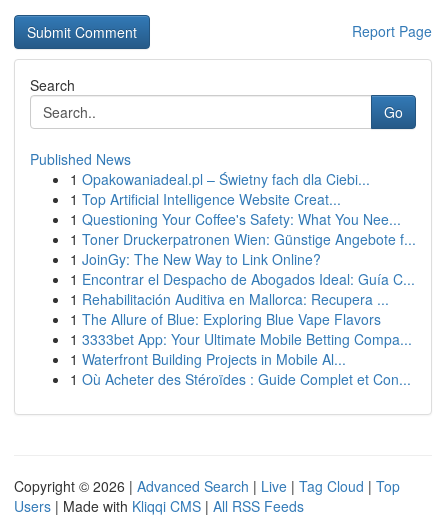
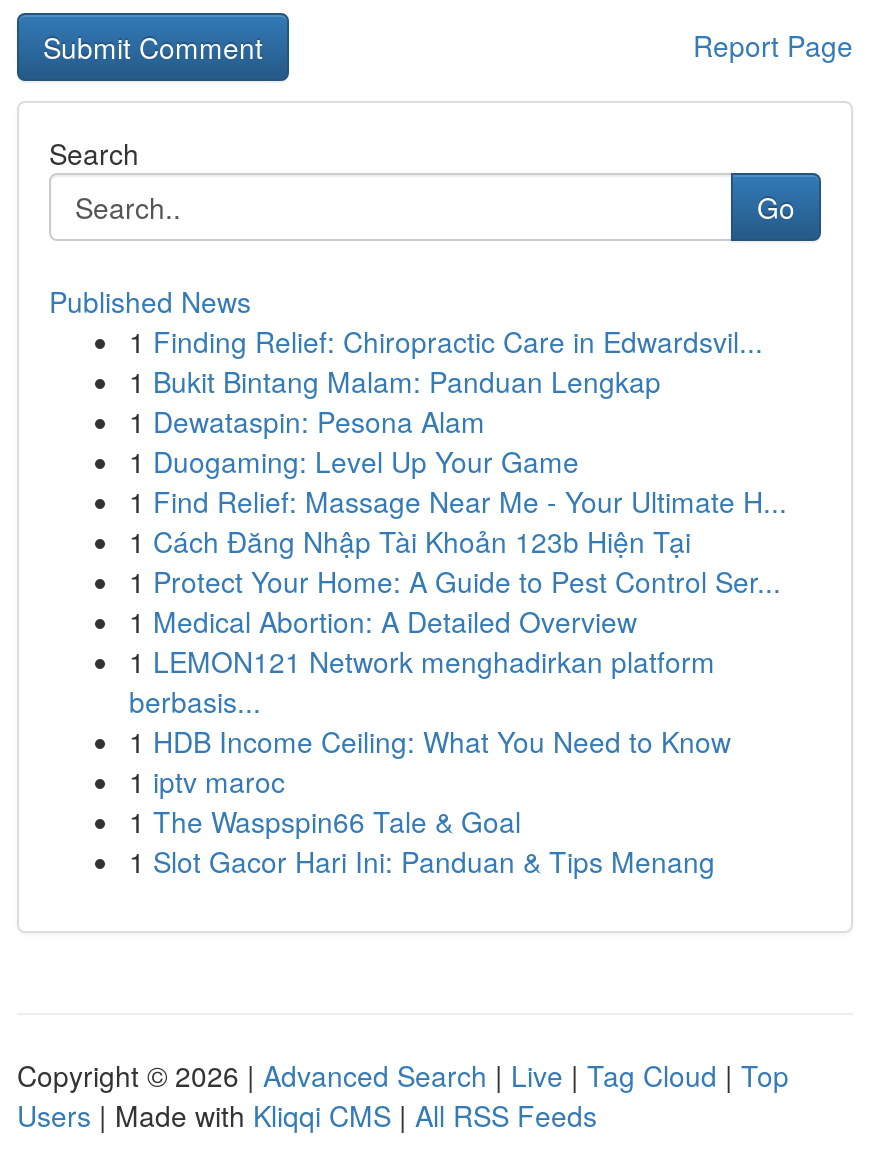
[70,169,416,389] 1 Opakowaniadeal.pl – Świetny fach dla Ciebi... | 1 Top Artificial Intelligence Website Creat... | 1 Questioning Your Coffee's Safety: What You Nee... | 1 Toner Druckerpatronen Wien: Günstige Angebote f... | 1 JoinGy: The New Way to Link Online? | 1 Encontrar el Despacho de Abogados Ideal: Guía C... | 1 Rehabilitación Auditiva en Mallorca: Recupera ... | 1 The Allure of Blue: Exploring Blue Vape Flavors | 1 3333bet App: Your Ultimate Mobile Betting Compa... | 1 Waterfront Building Projects in Mobile Al... | 1 Où Acheter des Stéroïdes : Guide Complet et Con... -> [129,321,787,881] 1 Finding Relief: Chiropractic Care in Edwardsvil... | 1 Bukit Bintang Malam: Panduan Lengkap | 1 Dewataspin: Pesona Alam | 1 Duogaming: Level Up Your Game | 1 Find Relief: Massage Near Me - Your Ultimate H... | 1 Cách Đăng Nhập Tài Khoản 123b Hiện Tại | 1 Protect Your Home: A Guide to Pest Control Ser... | 1 Medical Abortion: A Detailed Overview | 1 LEMON121 Network menghadirkan platform | berbasis... | 1 HDB Income Ceiling: What You Need to Know | 1 iptv maroc | 1 The Waspspin66 Tale & Goal | 1 Slot Gacor Hari Ini: Panduan & Tips Menang

